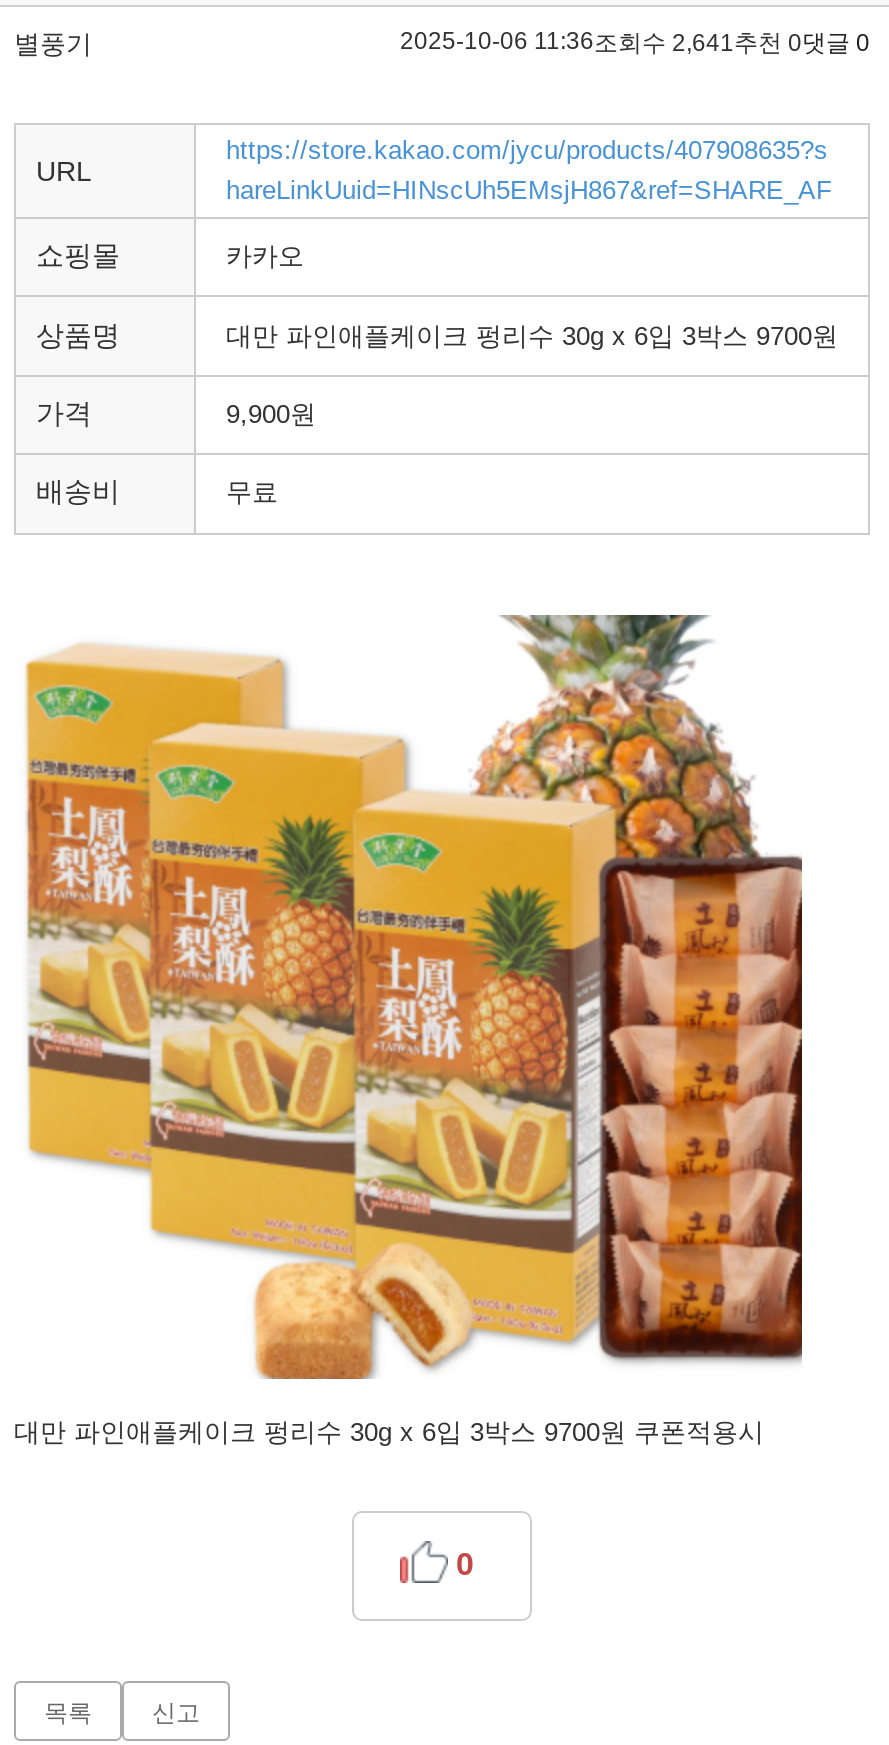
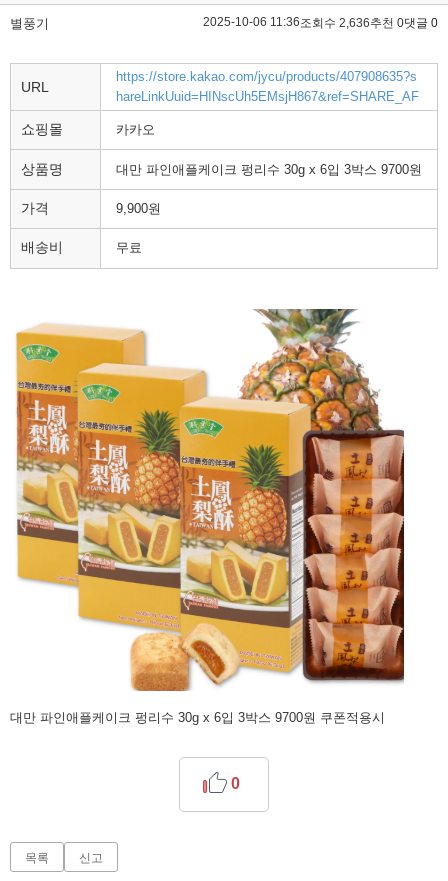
[400,27,870,57] 2025-10-06 11:36조회수 2,641추천 0댓글 0 -> [203,15,438,30] 2025-10-06 11:36조회수 2,636추천 0댓글 0

